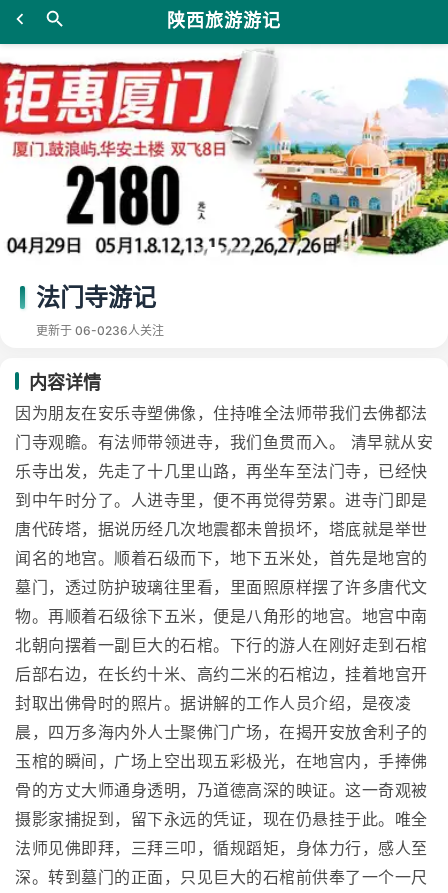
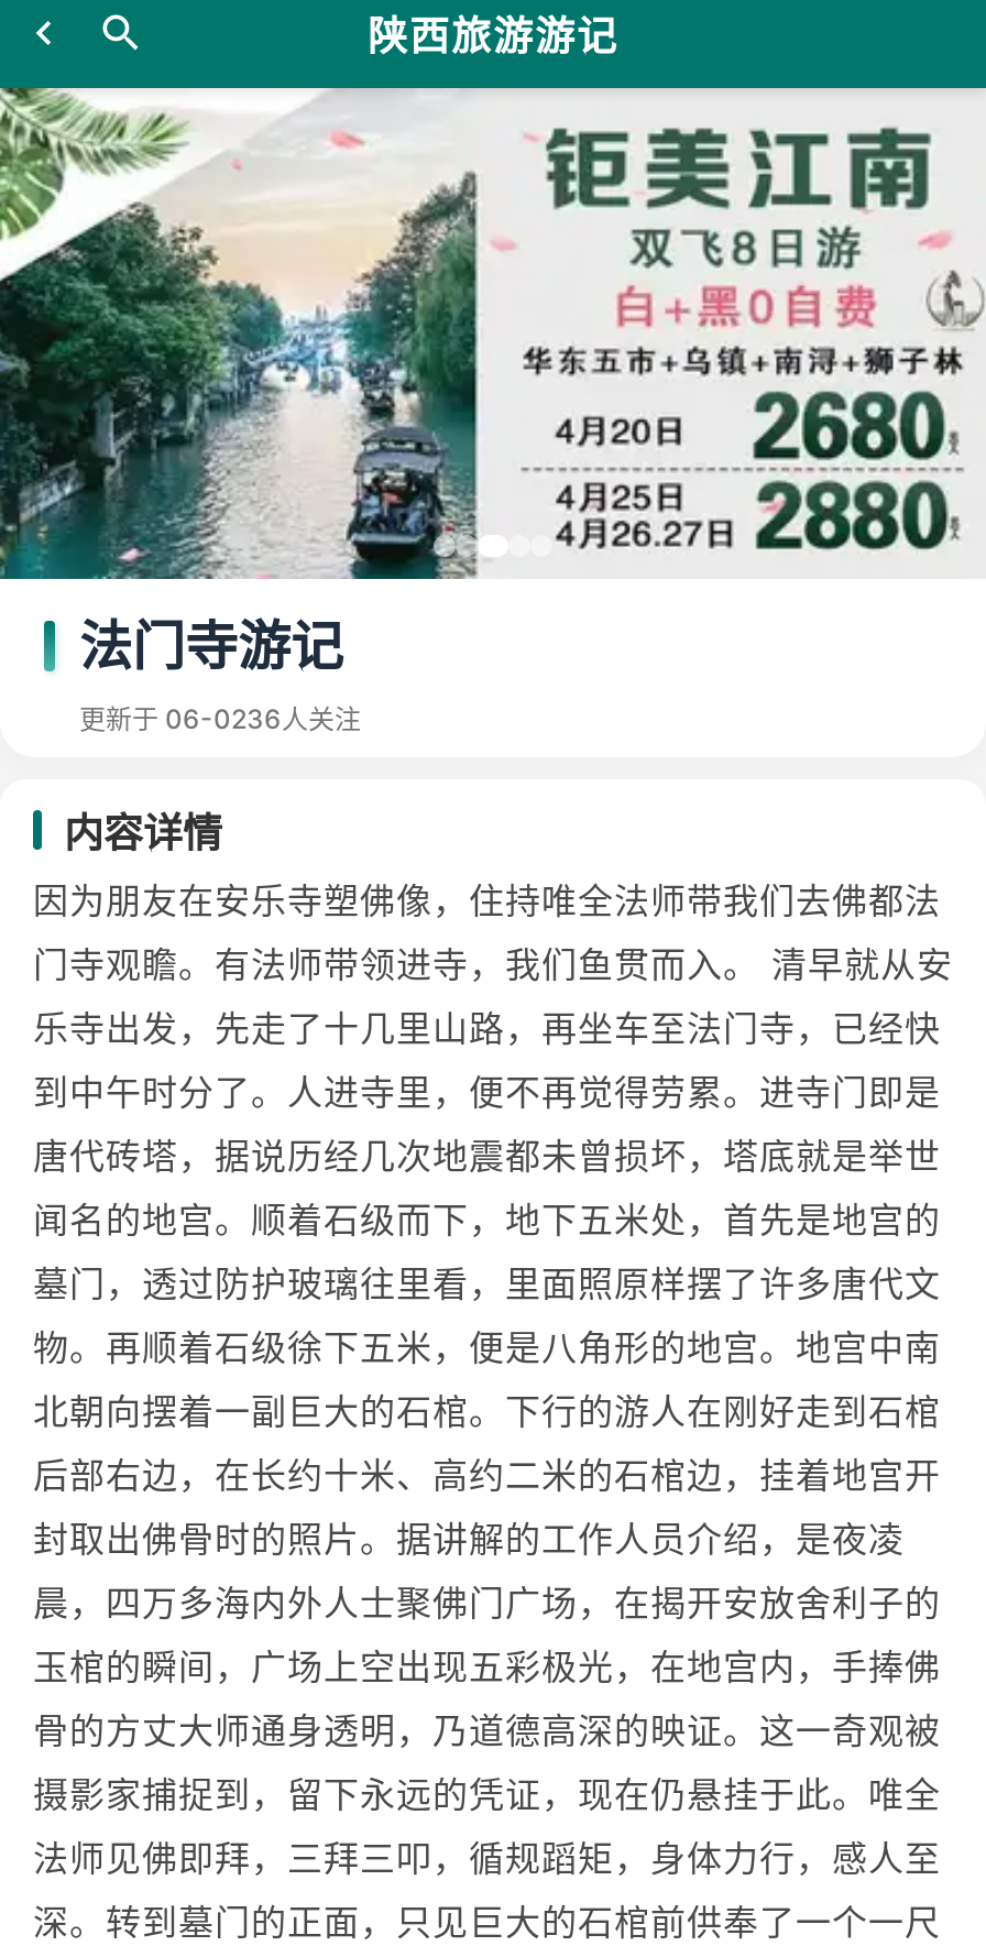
[3,43,445,267] [image] -> [7,88,979,581] [image]

